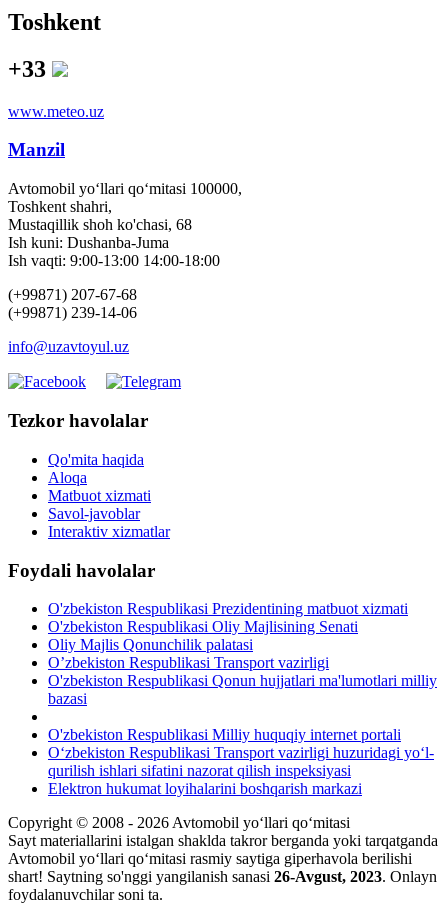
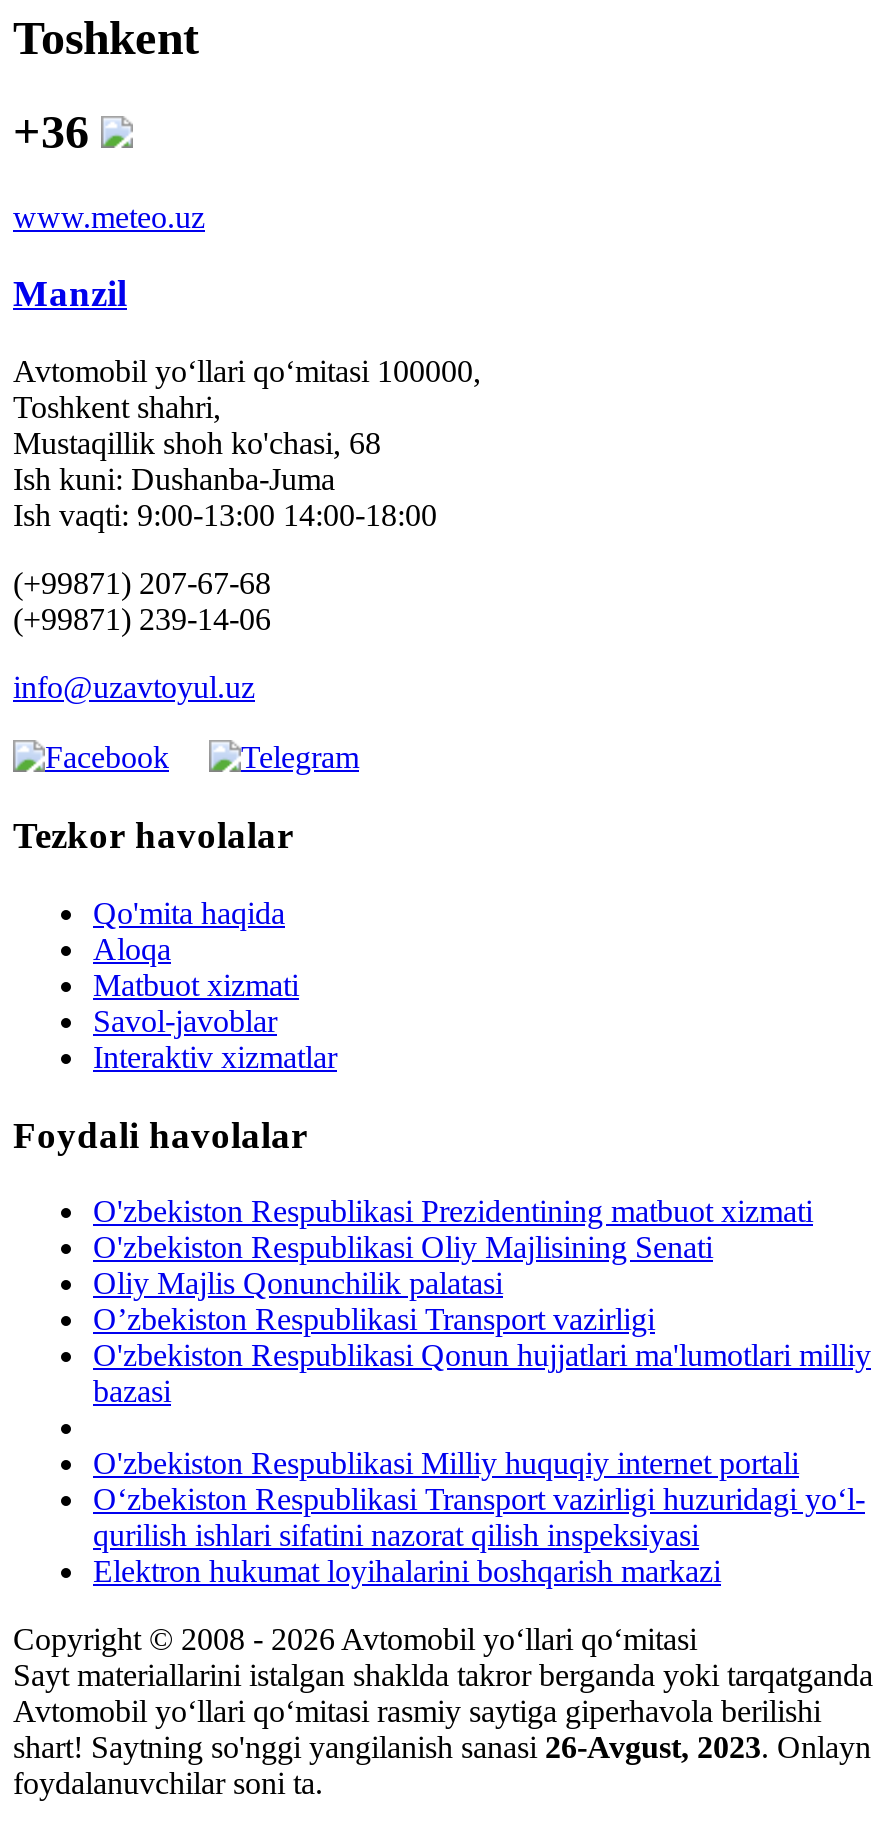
[8,56,52,82] +33 -> [13,105,101,157] +36

